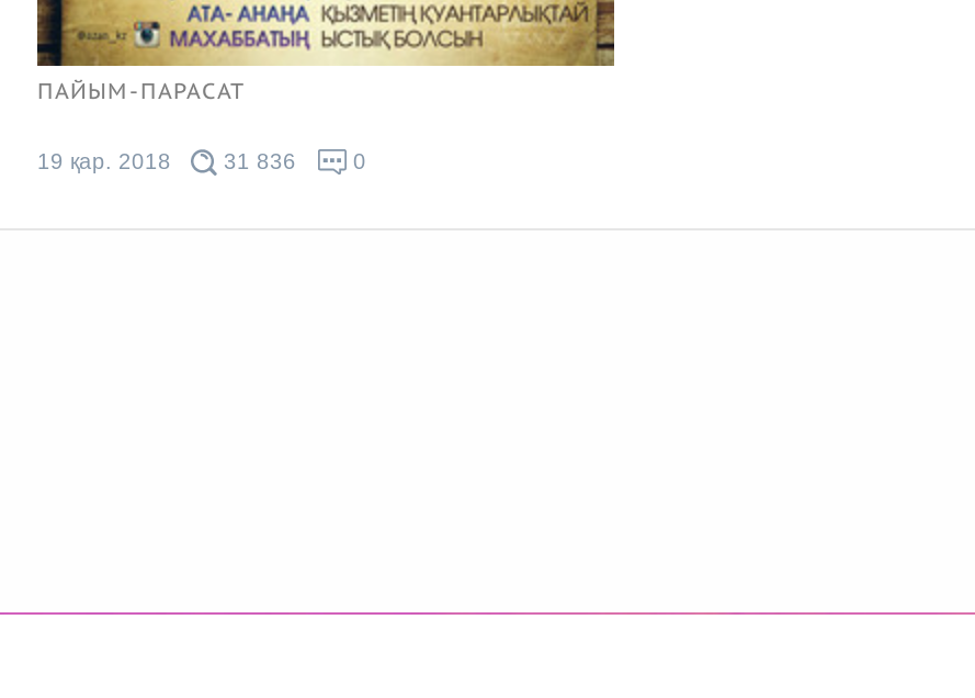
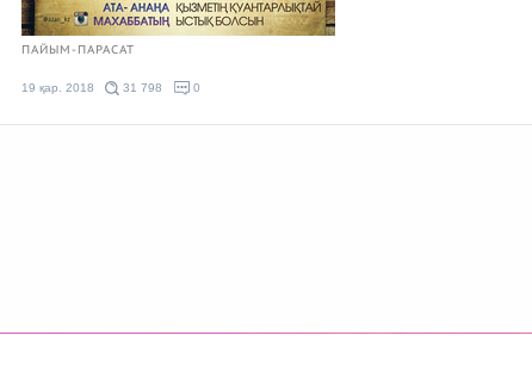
[37,149,296,173] 19 қар. 2018 31 836 -> [21,81,162,94] 19 қар. 2018 31 798

